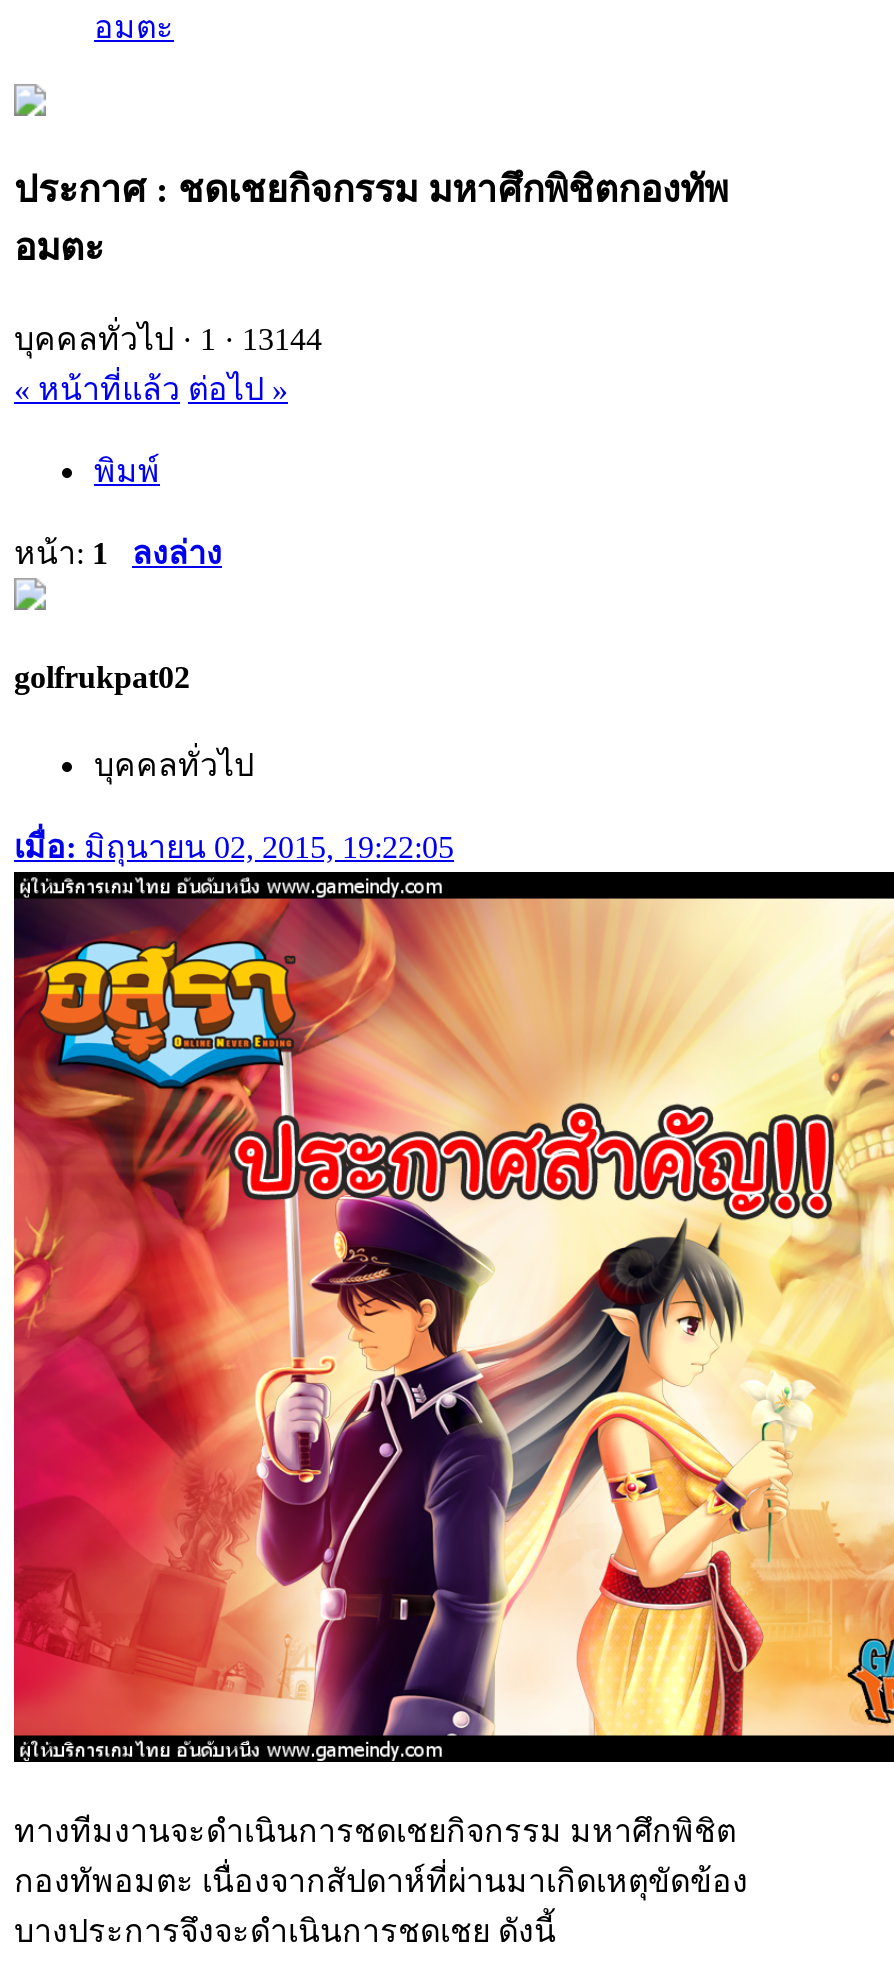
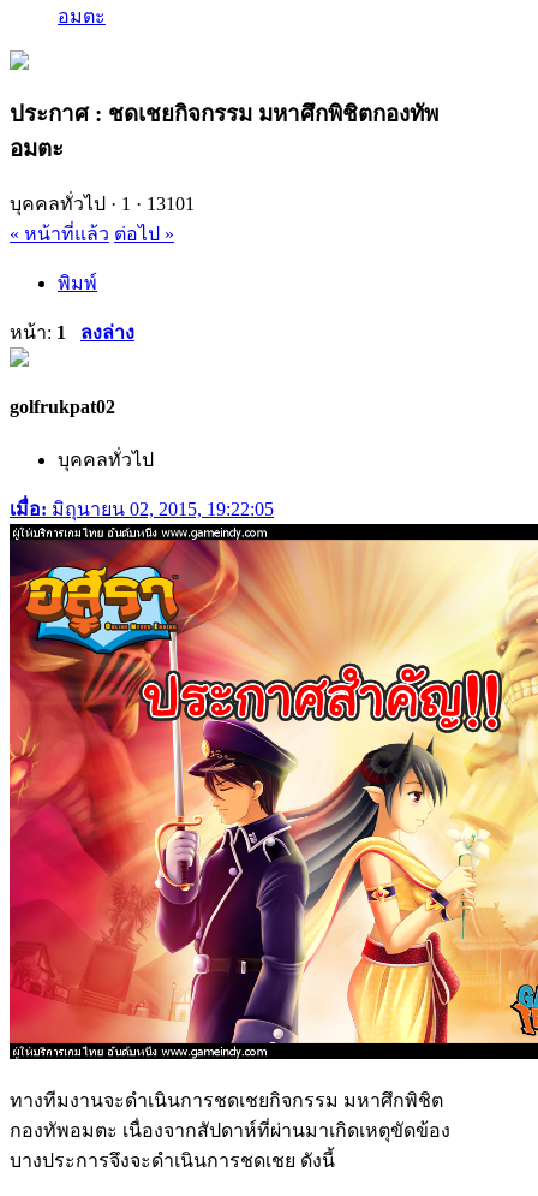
[14,322,322,356] บุคคลทั่วไป · 1 · 13144 -> [10,194,195,214] บุคคลทั่วไป · 1 · 13101

